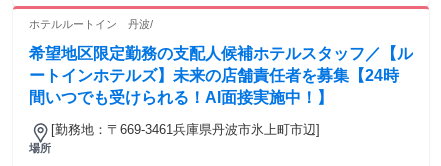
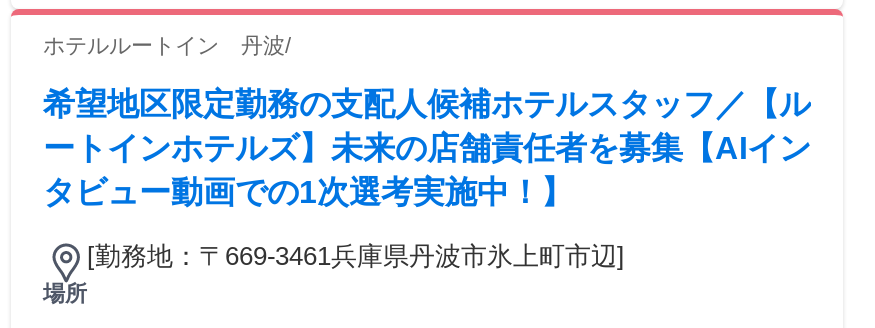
[29,67,399,106] ートインホテルズ】未来の店舗責任者を募集【24時 | 間いつでも受けられる！AI面接実施中！】 -> [43,131,811,209] ートインホテルズ】未来の店舗責任者を募集【AIイン | タビュー動画での1次選考実施中！】

